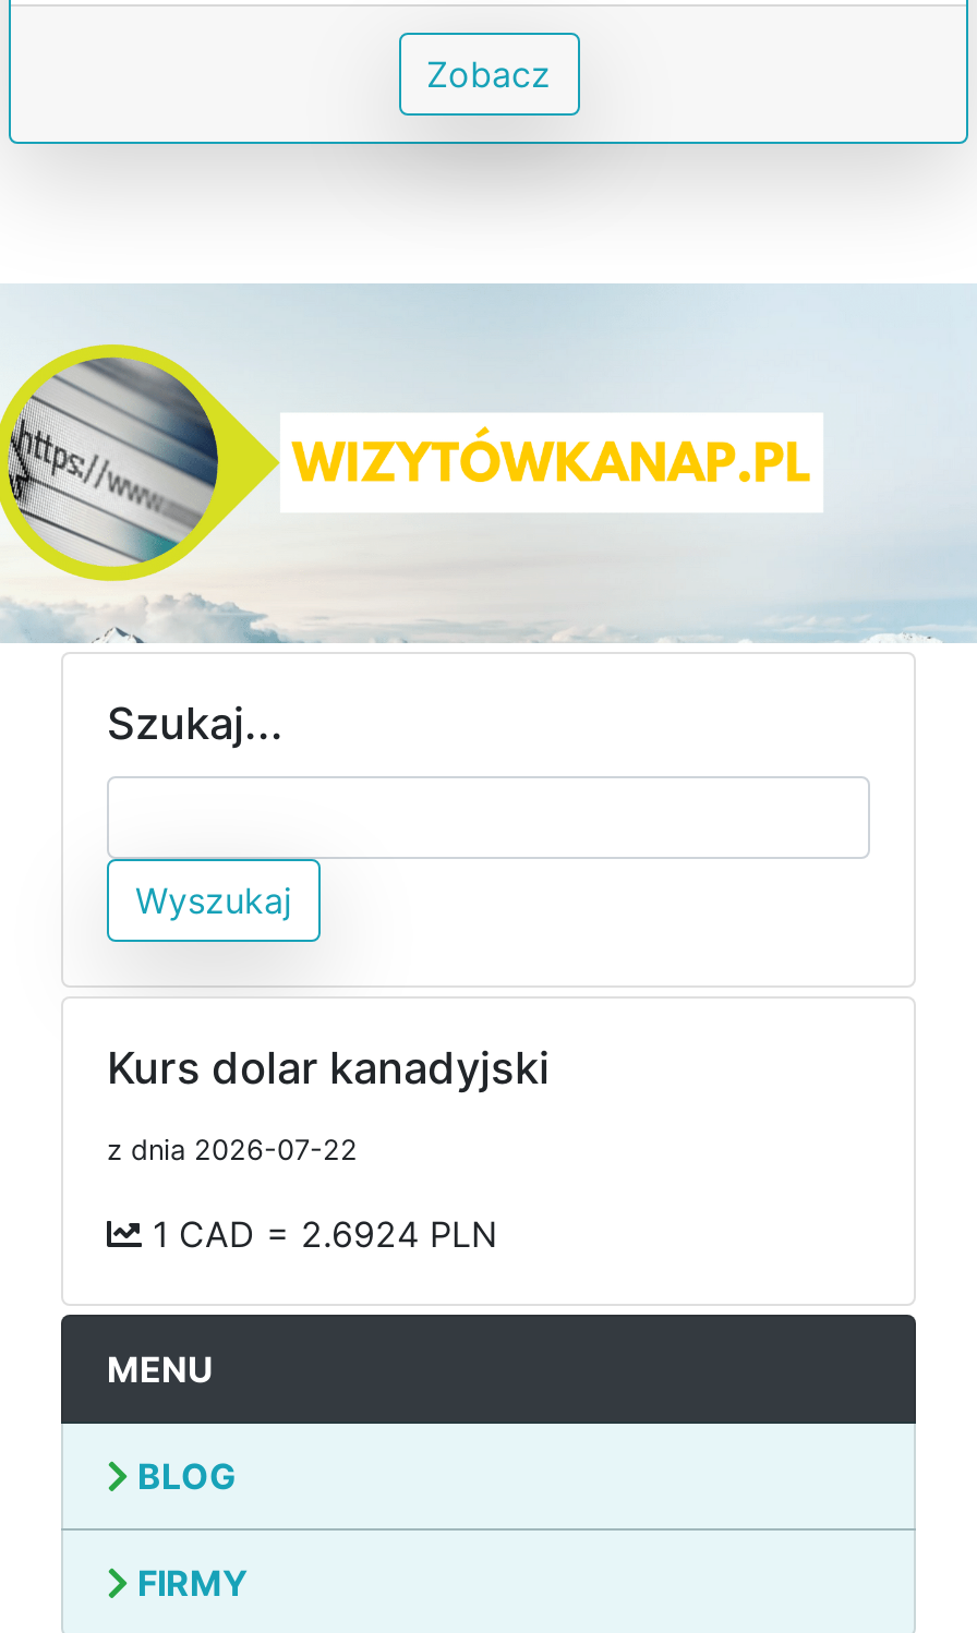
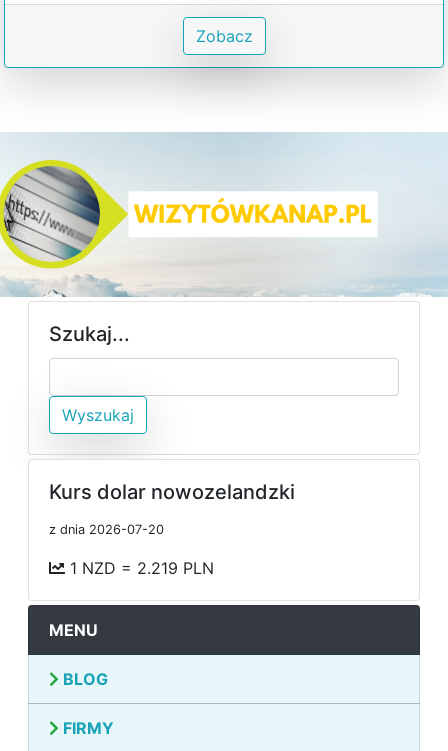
[107,1043,550,1095] Kurs dolar kanadyjski -> [49,480,295,504] Kurs dolar nowozelandzki
[107,1134,358,1167] z dnia 2026-07-22 -> [49,522,164,537] z dnia 2026-07-20
[142,1213,497,1256] 1 CAD = 2.6924 PLN -> [65,558,214,578] 1 NZD = 2.219 PLN

